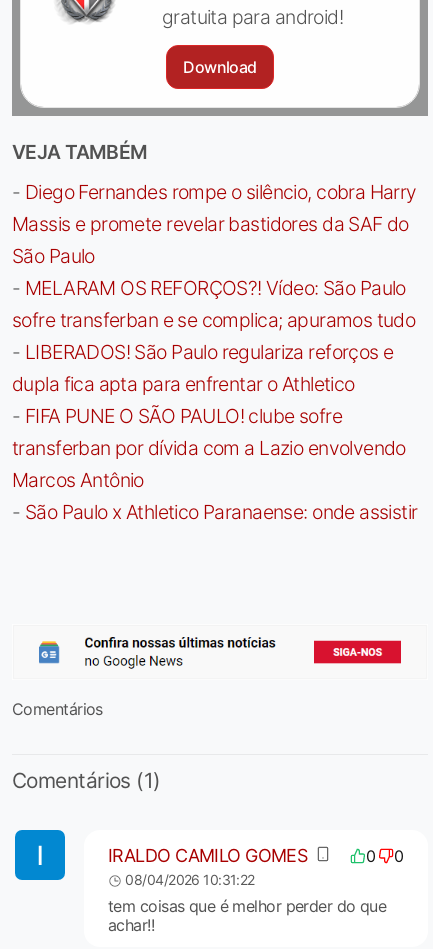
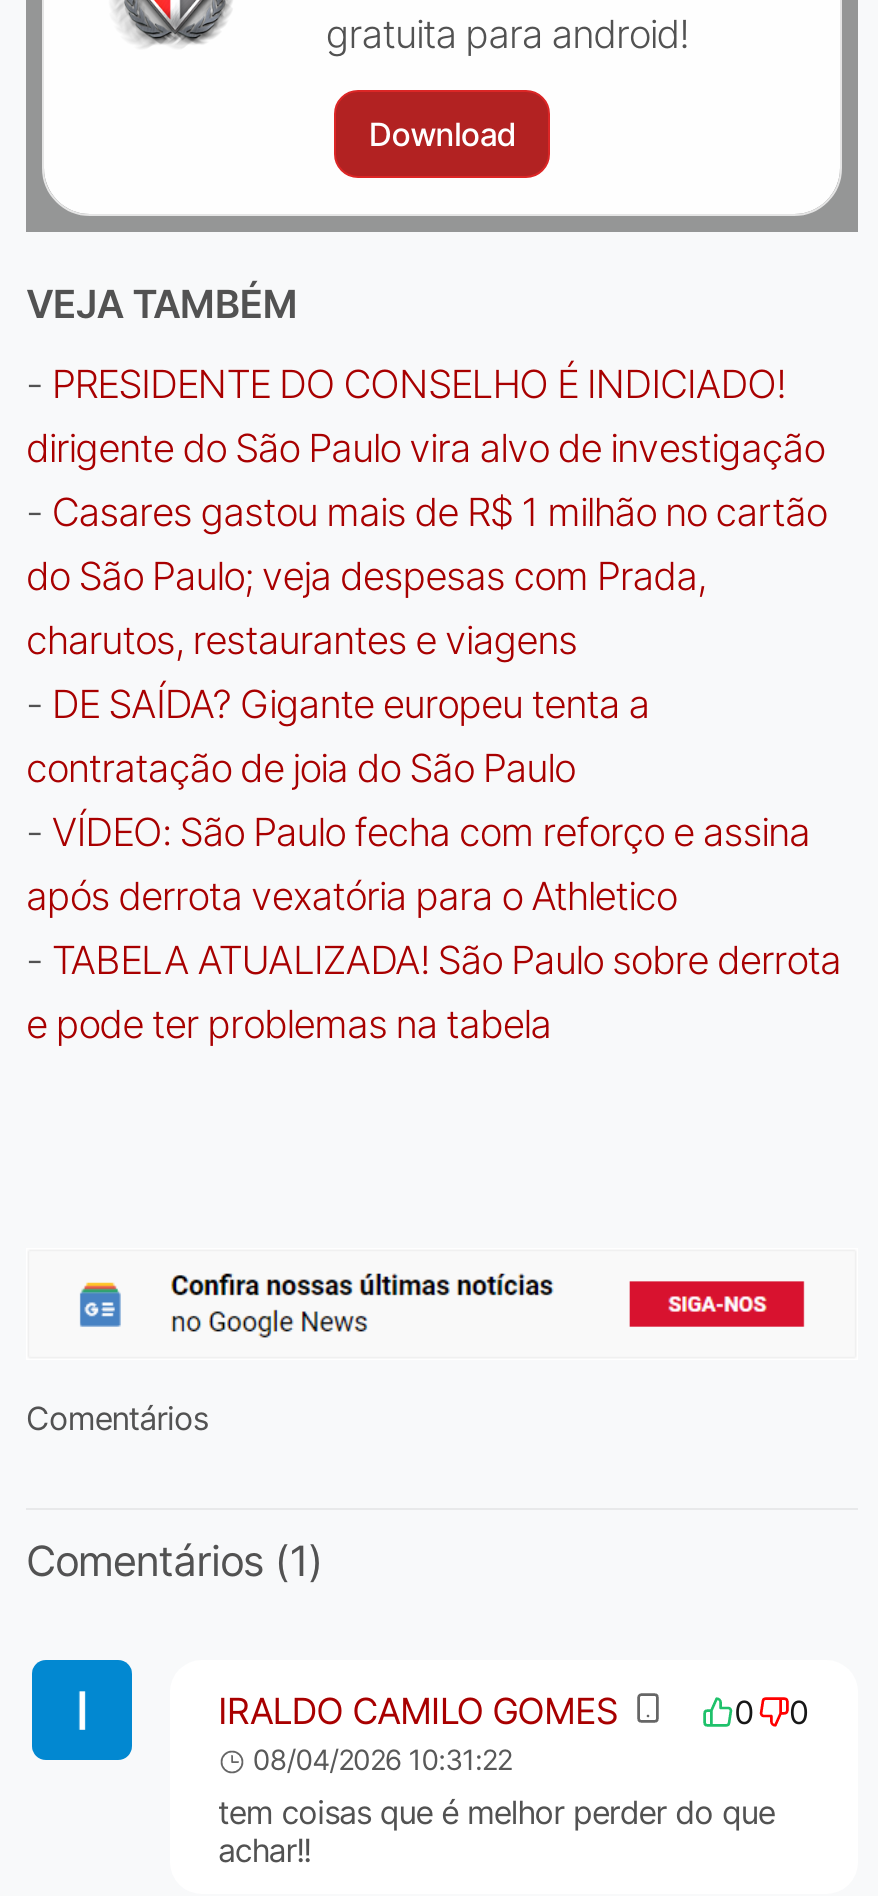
[12,180,417,524] - Diego Fernandes rompe o silêncio, cobra Harry | Massis e promete revelar bastidores da SAF do | São Paulo | - MELARAM OS REFORÇOS?! Vídeo: São Paulo | sofre transferban e se complica; apuramos tudo | - LIBERADOS! São Paulo regulariza reforços e | dupla fica apta para enfrentar o Athletico | - FIFA PUNE O SÃO PAULO! clube sofre | transferban por dívida com a Lazio envolvendo | Marcos Antônio | - São Paulo x Athletico Paranaense: onde assistir -> [26,360,841,1048] - PRESIDENTE DO CONSELHO É INDICIADO! | dirigente do São Paulo vira alvo de investigação | - Casares gastou mais de R$ 1 milhão no cartão | do São Paulo; veja despesas com Prada, | charutos, restaurantes e viagens | - DE SAÍDA? Gigante europeu tenta a | contratação de joia do São Paulo | - VÍDEO: São Paulo fecha com reforço e assina | após derrota vexatória para o Athletico | - TABELA ATUALIZADA! São Paulo sobre derrota | e pode ter problemas na tabela

